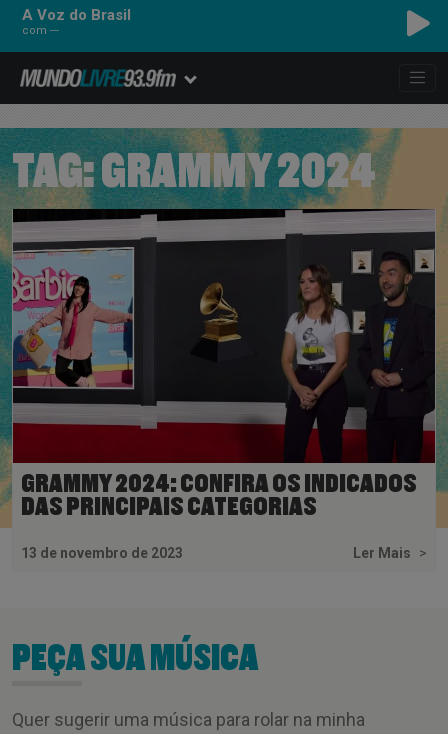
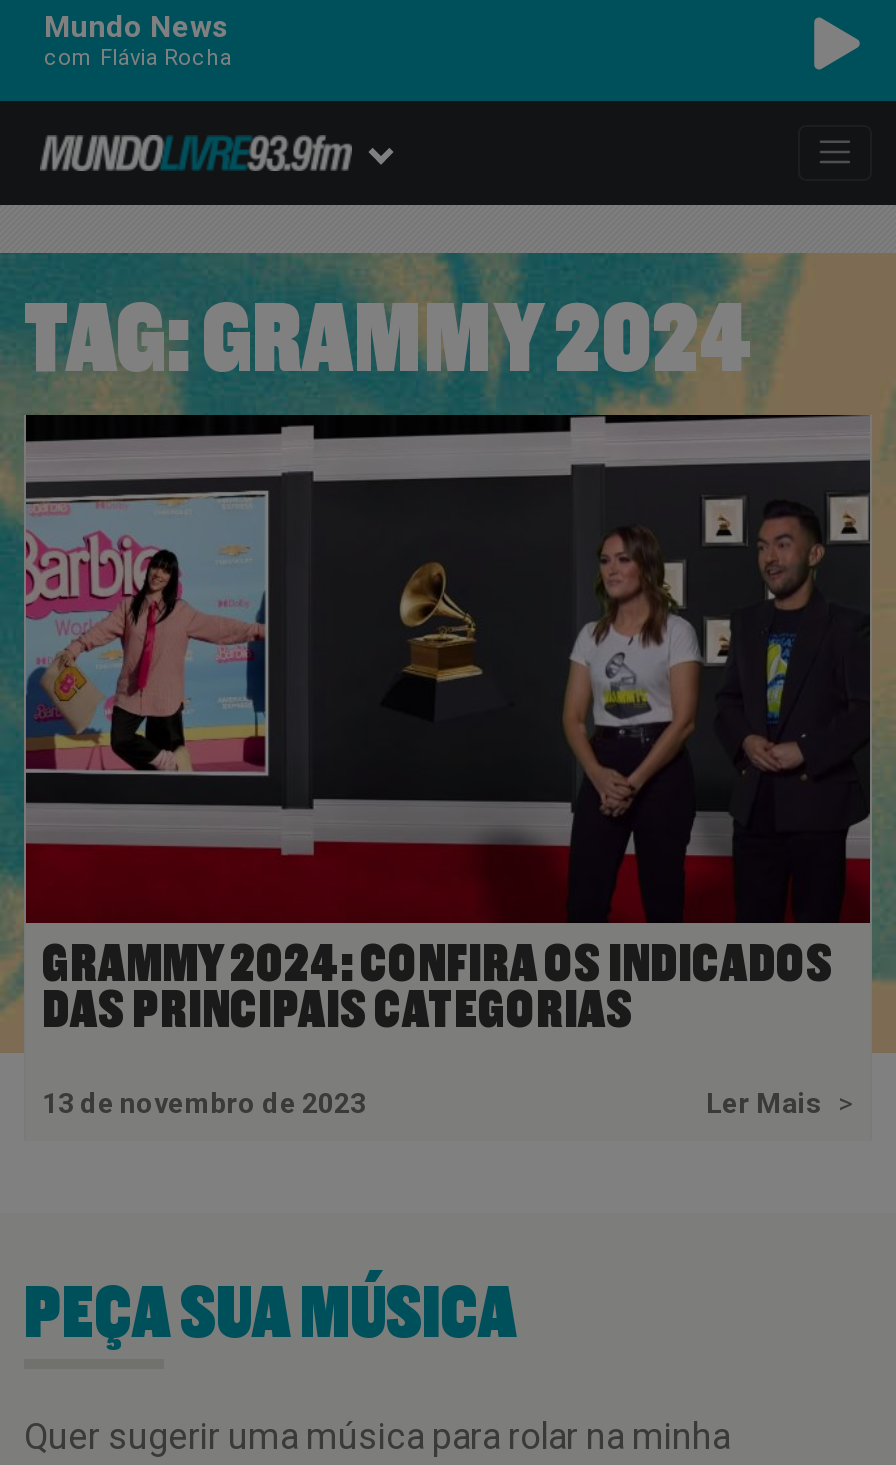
[22,6,131,37] A Voz do Brasil | com --- -> [44,9,232,71] Mundo News | com Flávia Rocha

